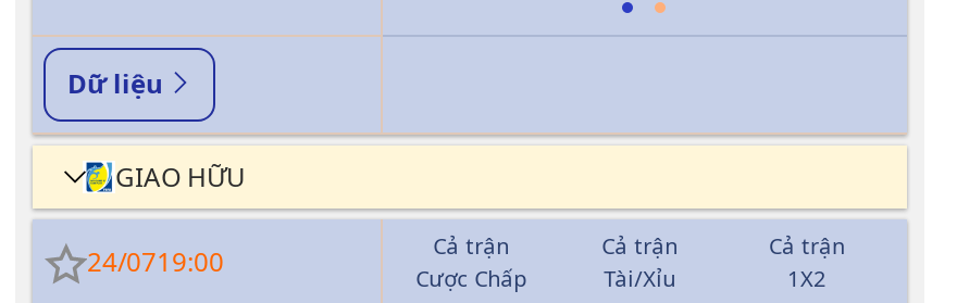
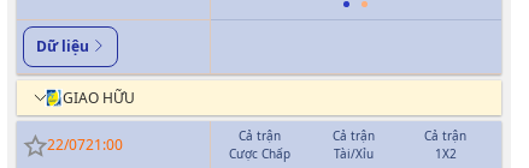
[87,243,224,280] 24/0719:00 -> [47,134,123,154] 22/0721:00

